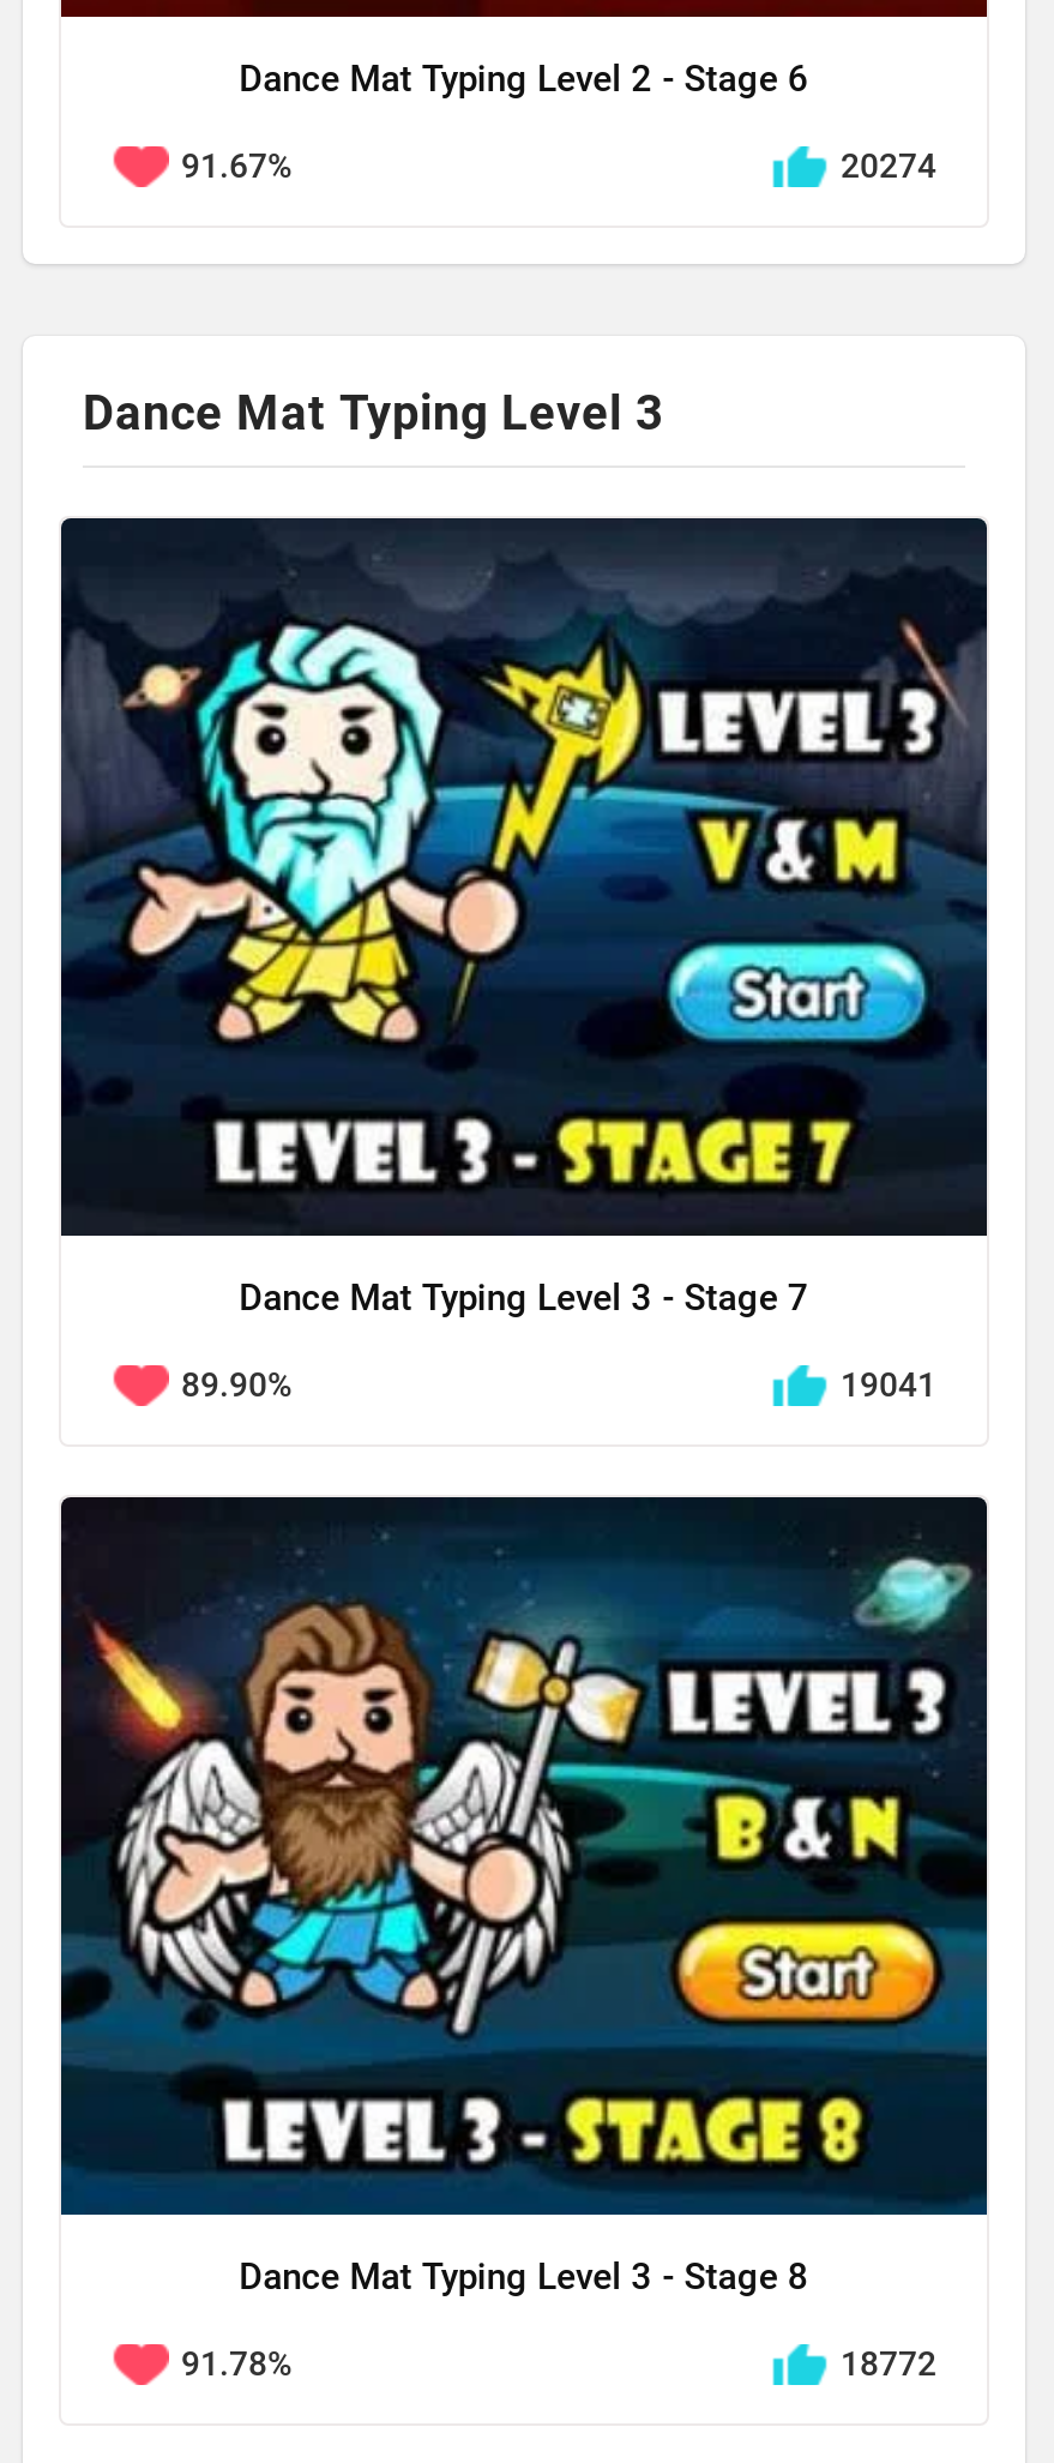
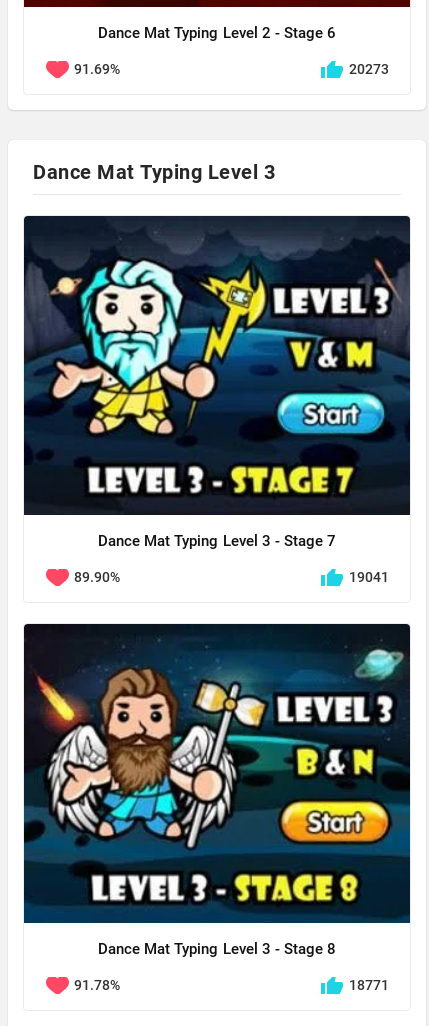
[181,148,291,186] 91.67% -> [74,61,120,77] 91.69%
[841,148,936,186] 20274 -> [349,61,389,77] 20273
[841,2344,936,2383] 18772 -> [349,977,389,993] 18771

